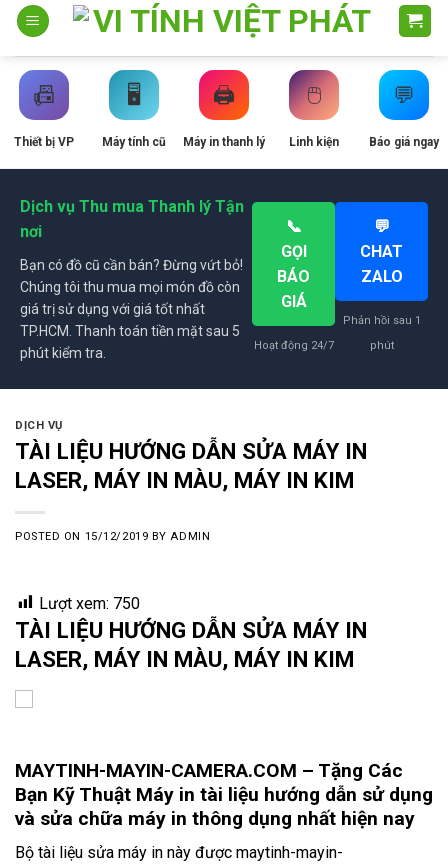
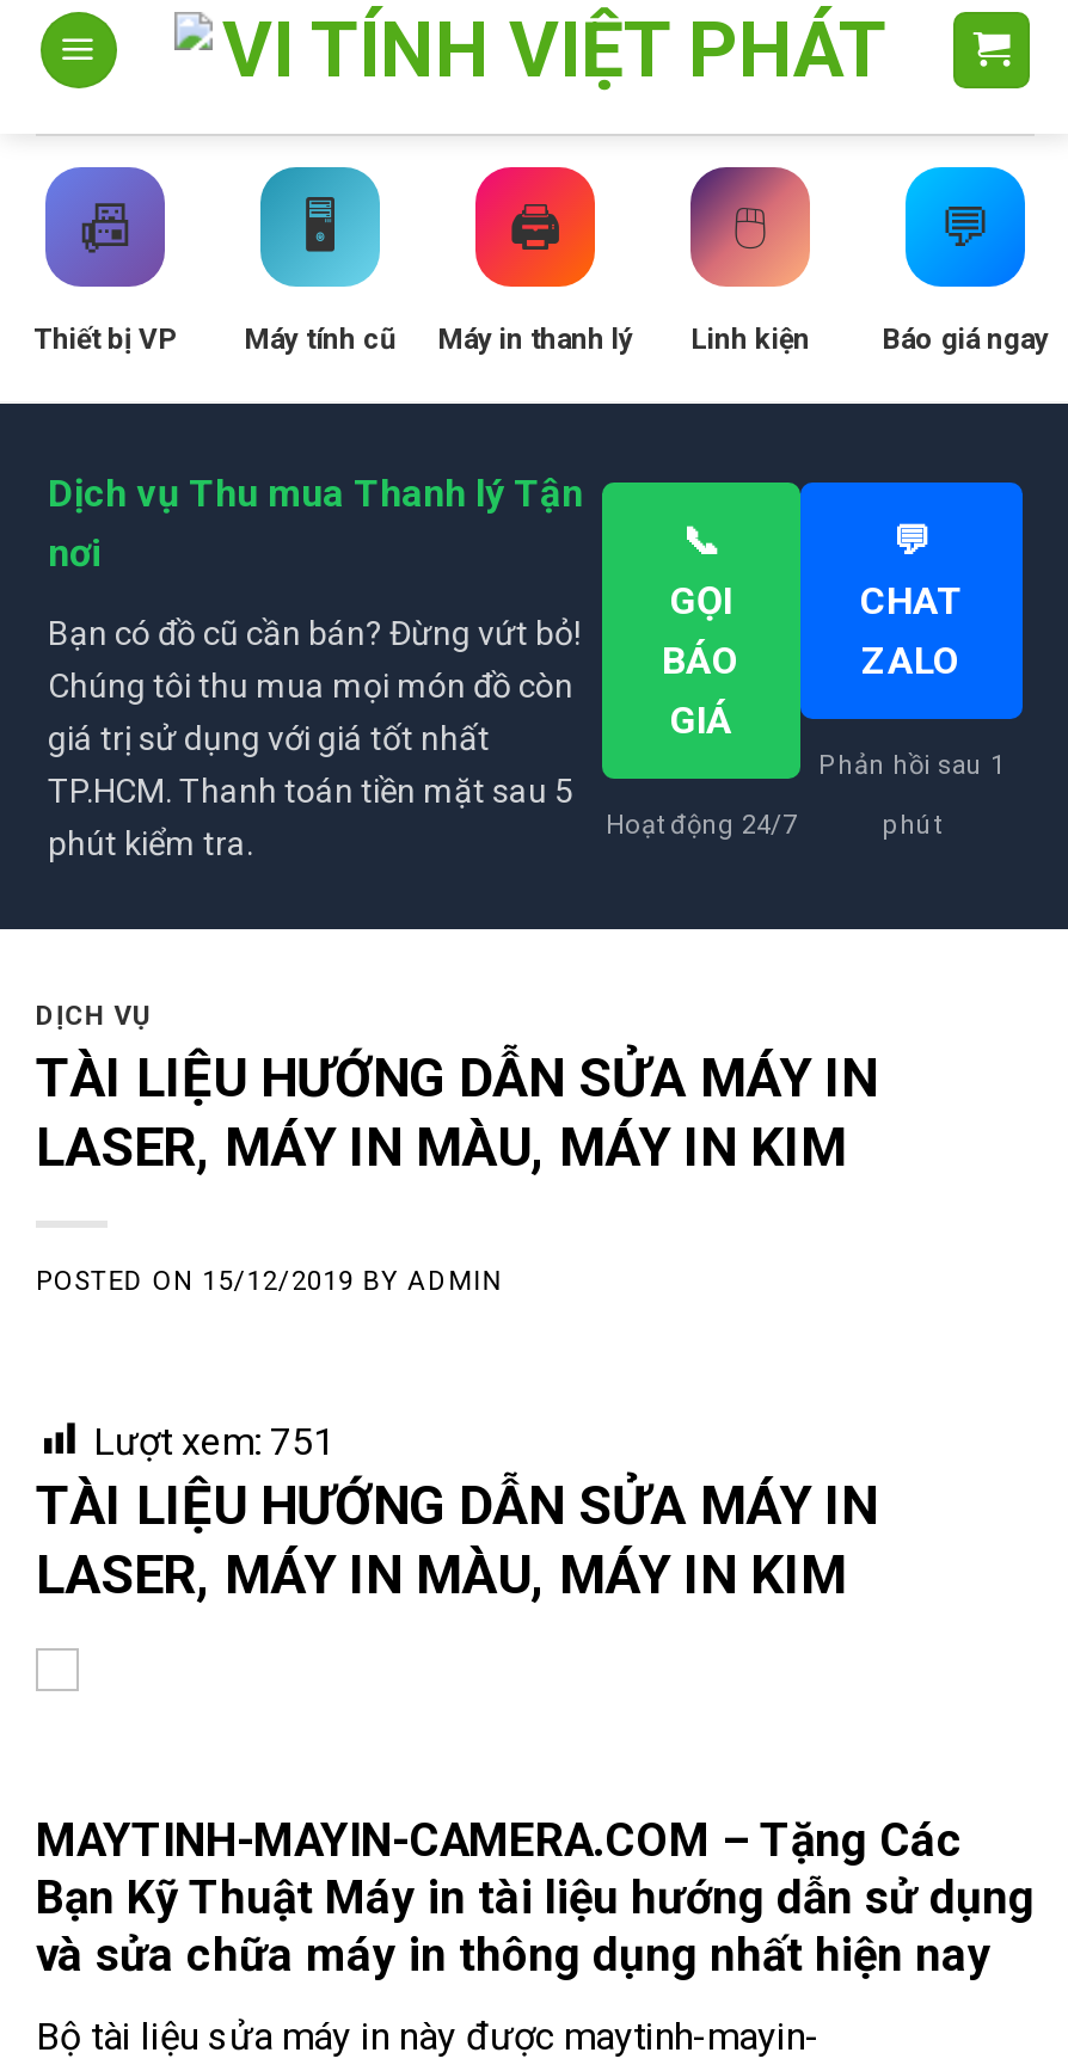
[39,594,140,613] Lượt xem: 750 -> [93,1418,334,1463] Lượt xem: 751

